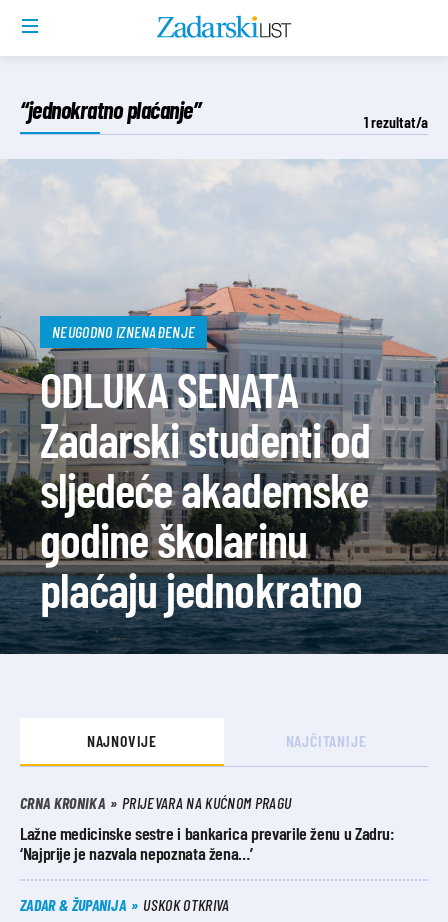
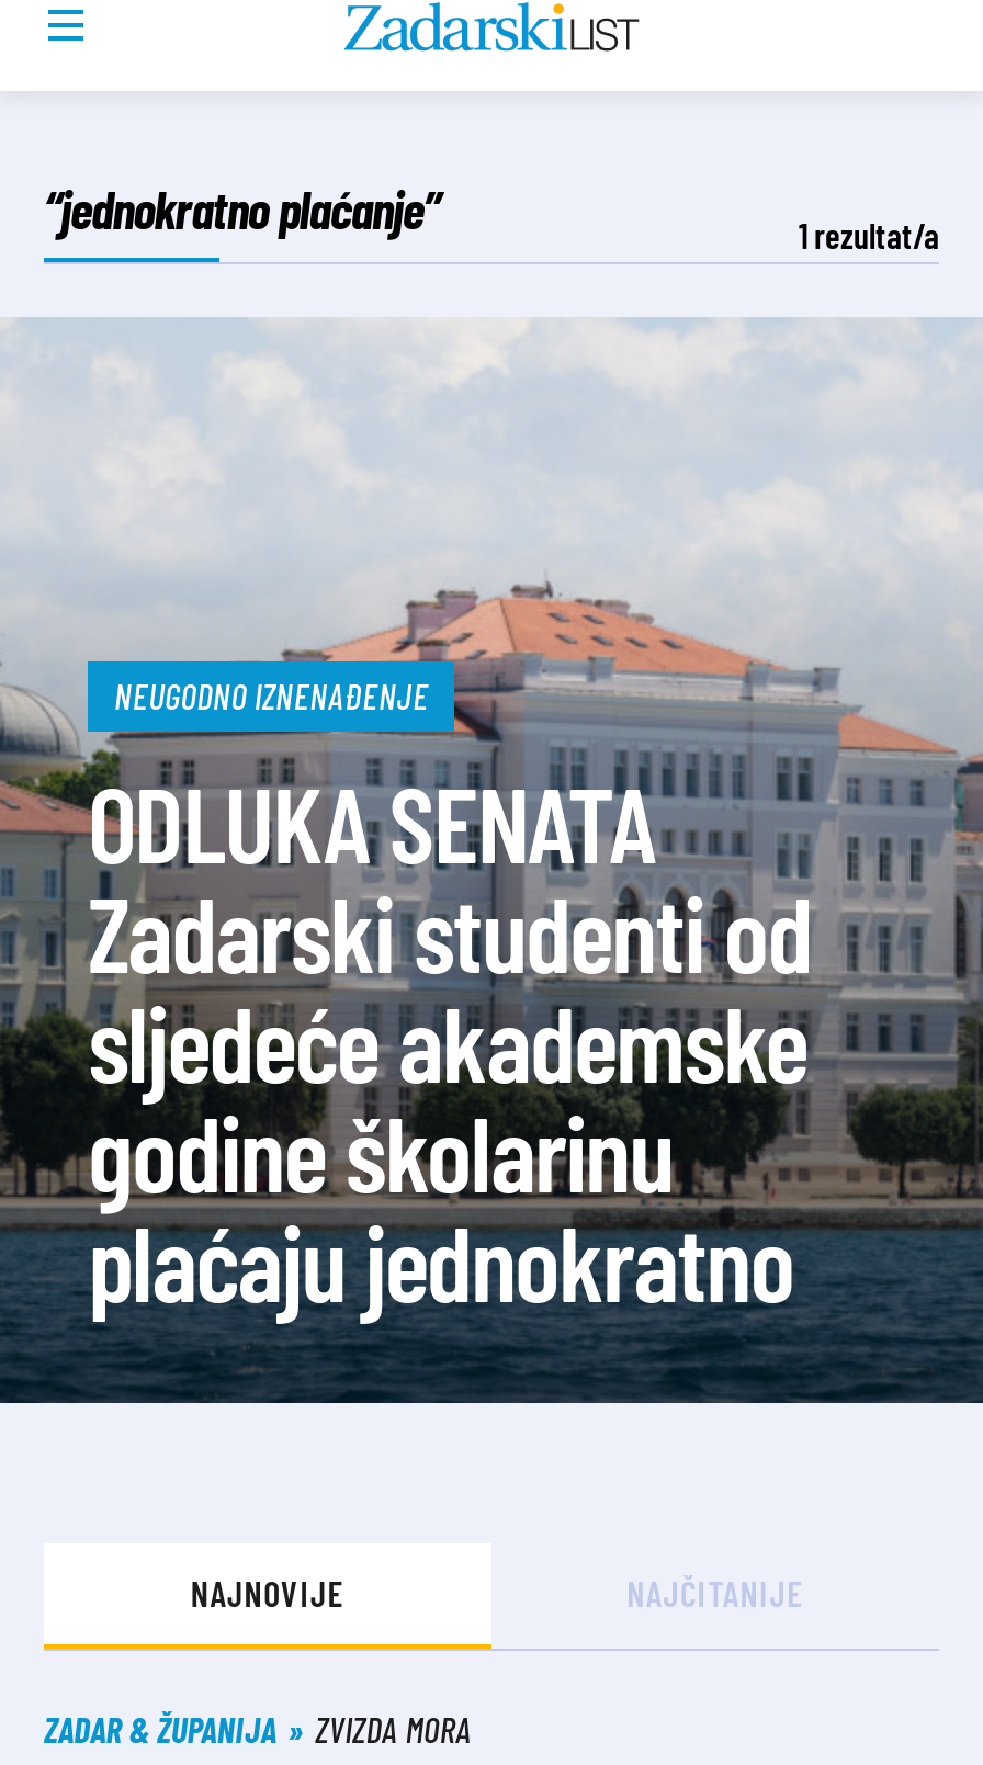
[20,793,395,864] CRNA KRONIKA | PRIJEVARA NA KUĆNOM PRAGU | Lažne medicinske sestre i bankarica prevarile ženu u Zadru: | ‘Najprije je nazvala nepoznata žena…’ -> none
[143,895,230,914] USKOK OTKRIVA -> [315,1708,472,1750] ZVIZDA MORA

